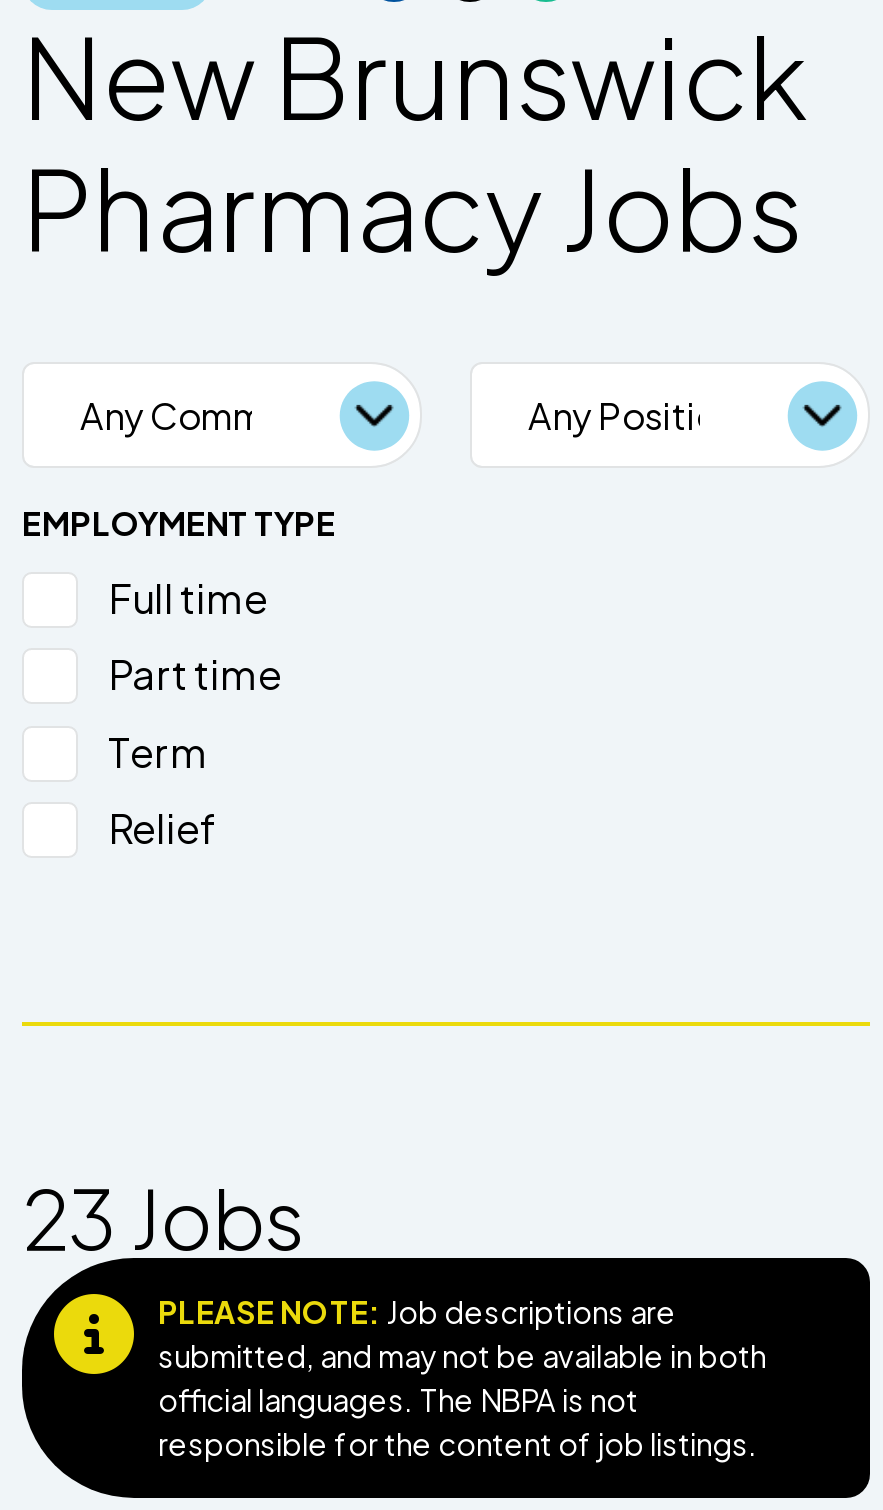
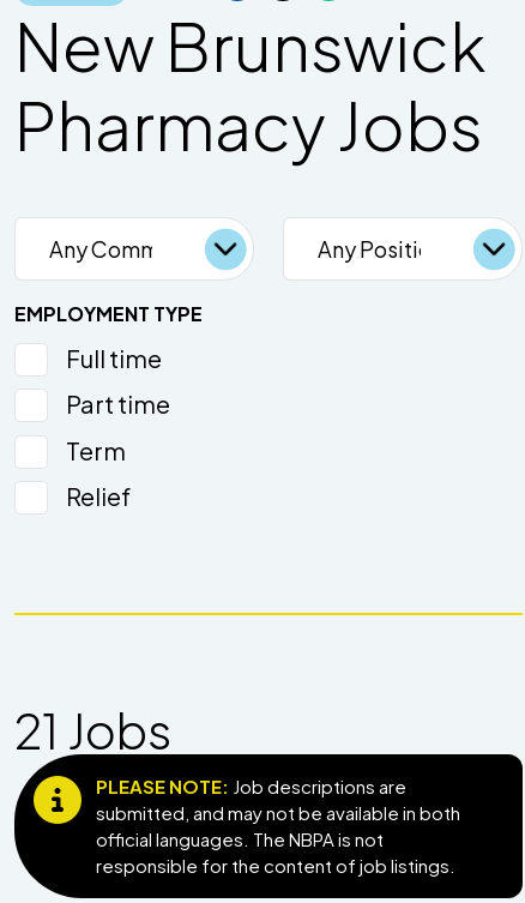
[22,1166,304,1268] 23 Jobs -> [14,699,171,760] 21 Jobs

